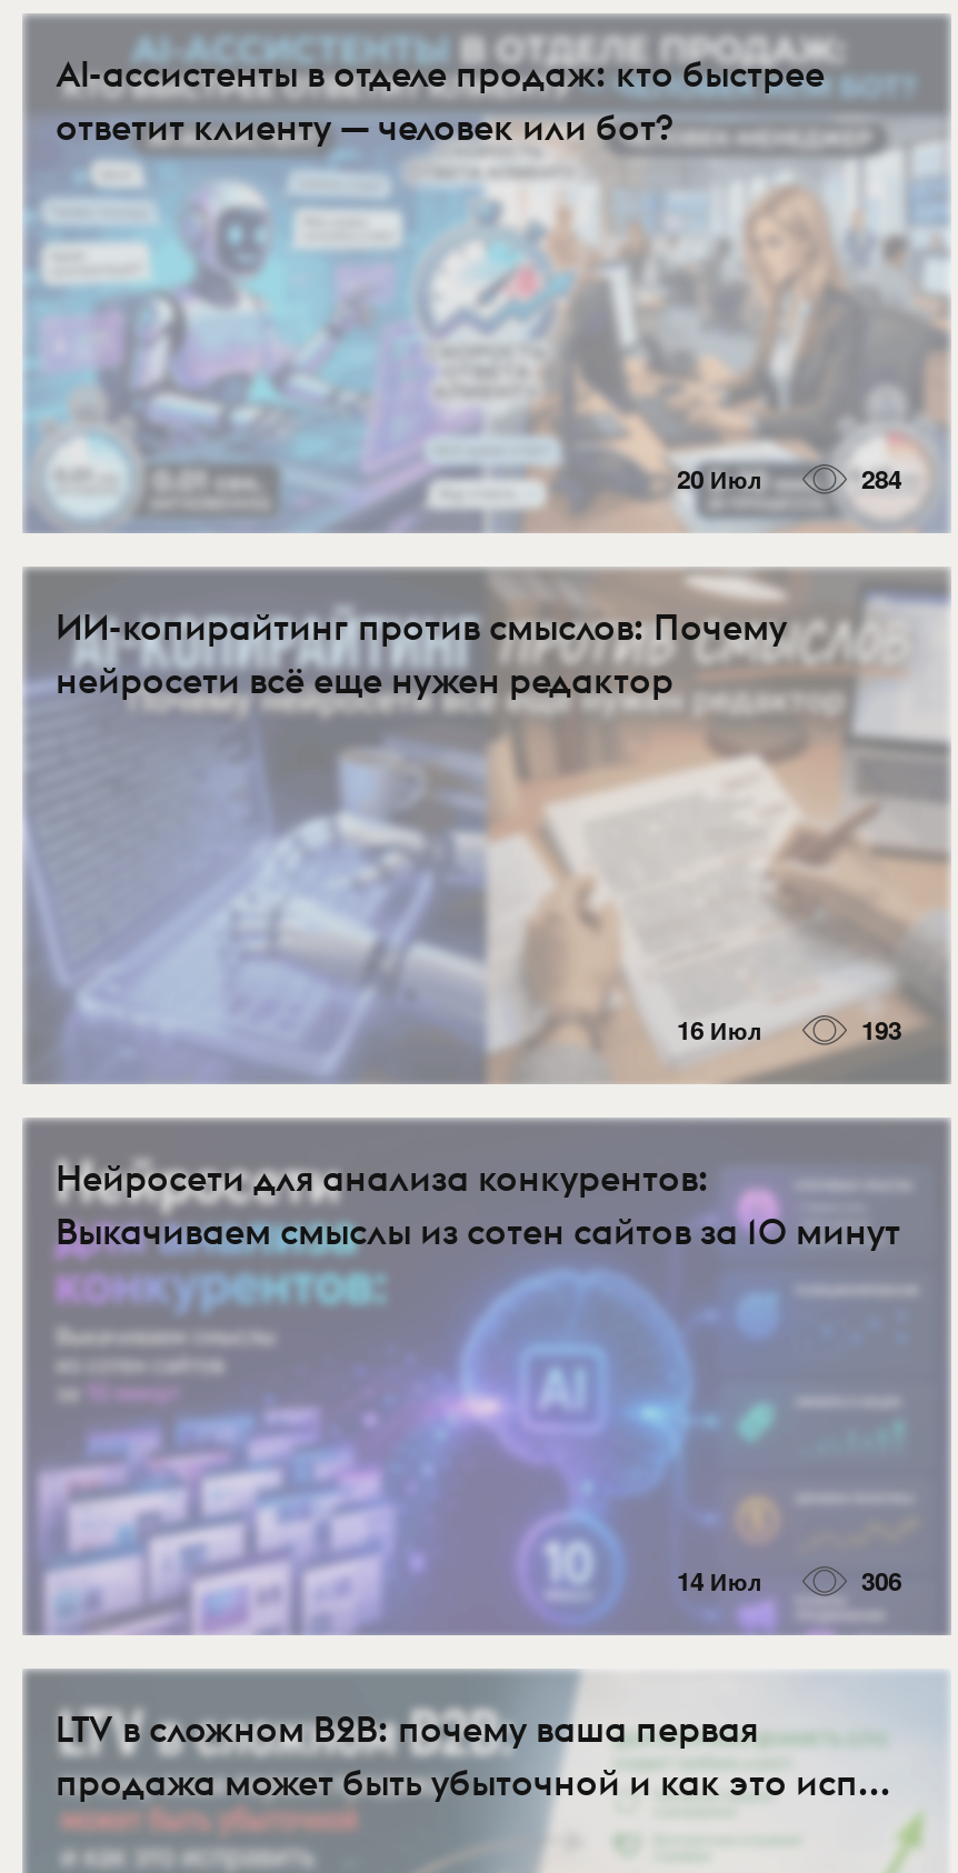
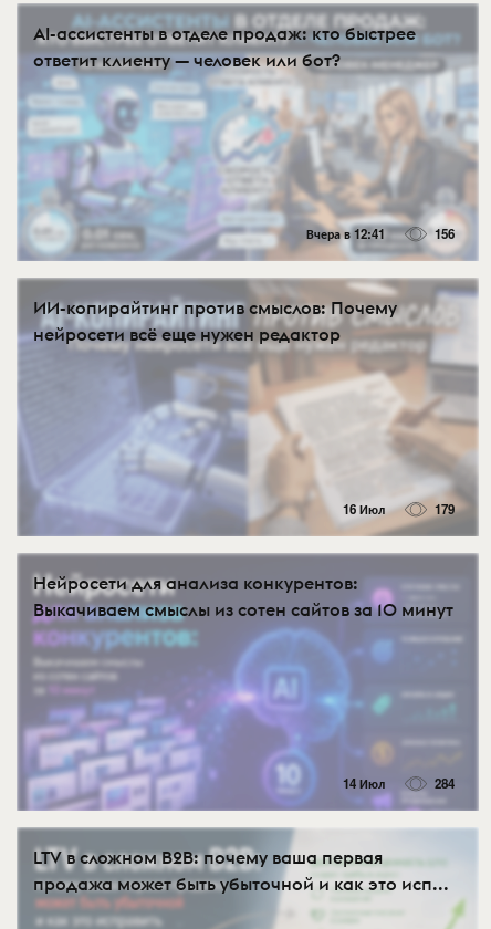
[677,459,901,496] 20 Июл | 284 -> [306,225,454,244] Вчера в 12:41 | 156
[855,1010,901,1048] 193 -> [431,499,454,518] 179
[855,1562,901,1599] 306 -> [431,774,454,793] 284

